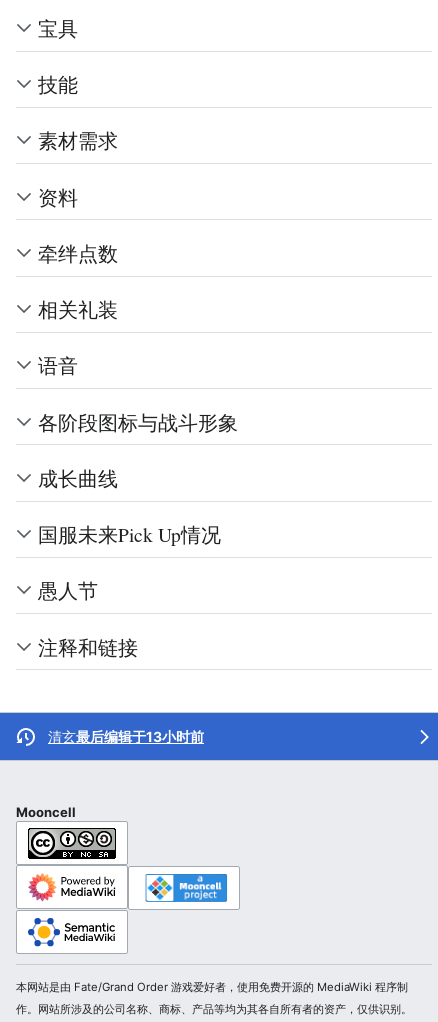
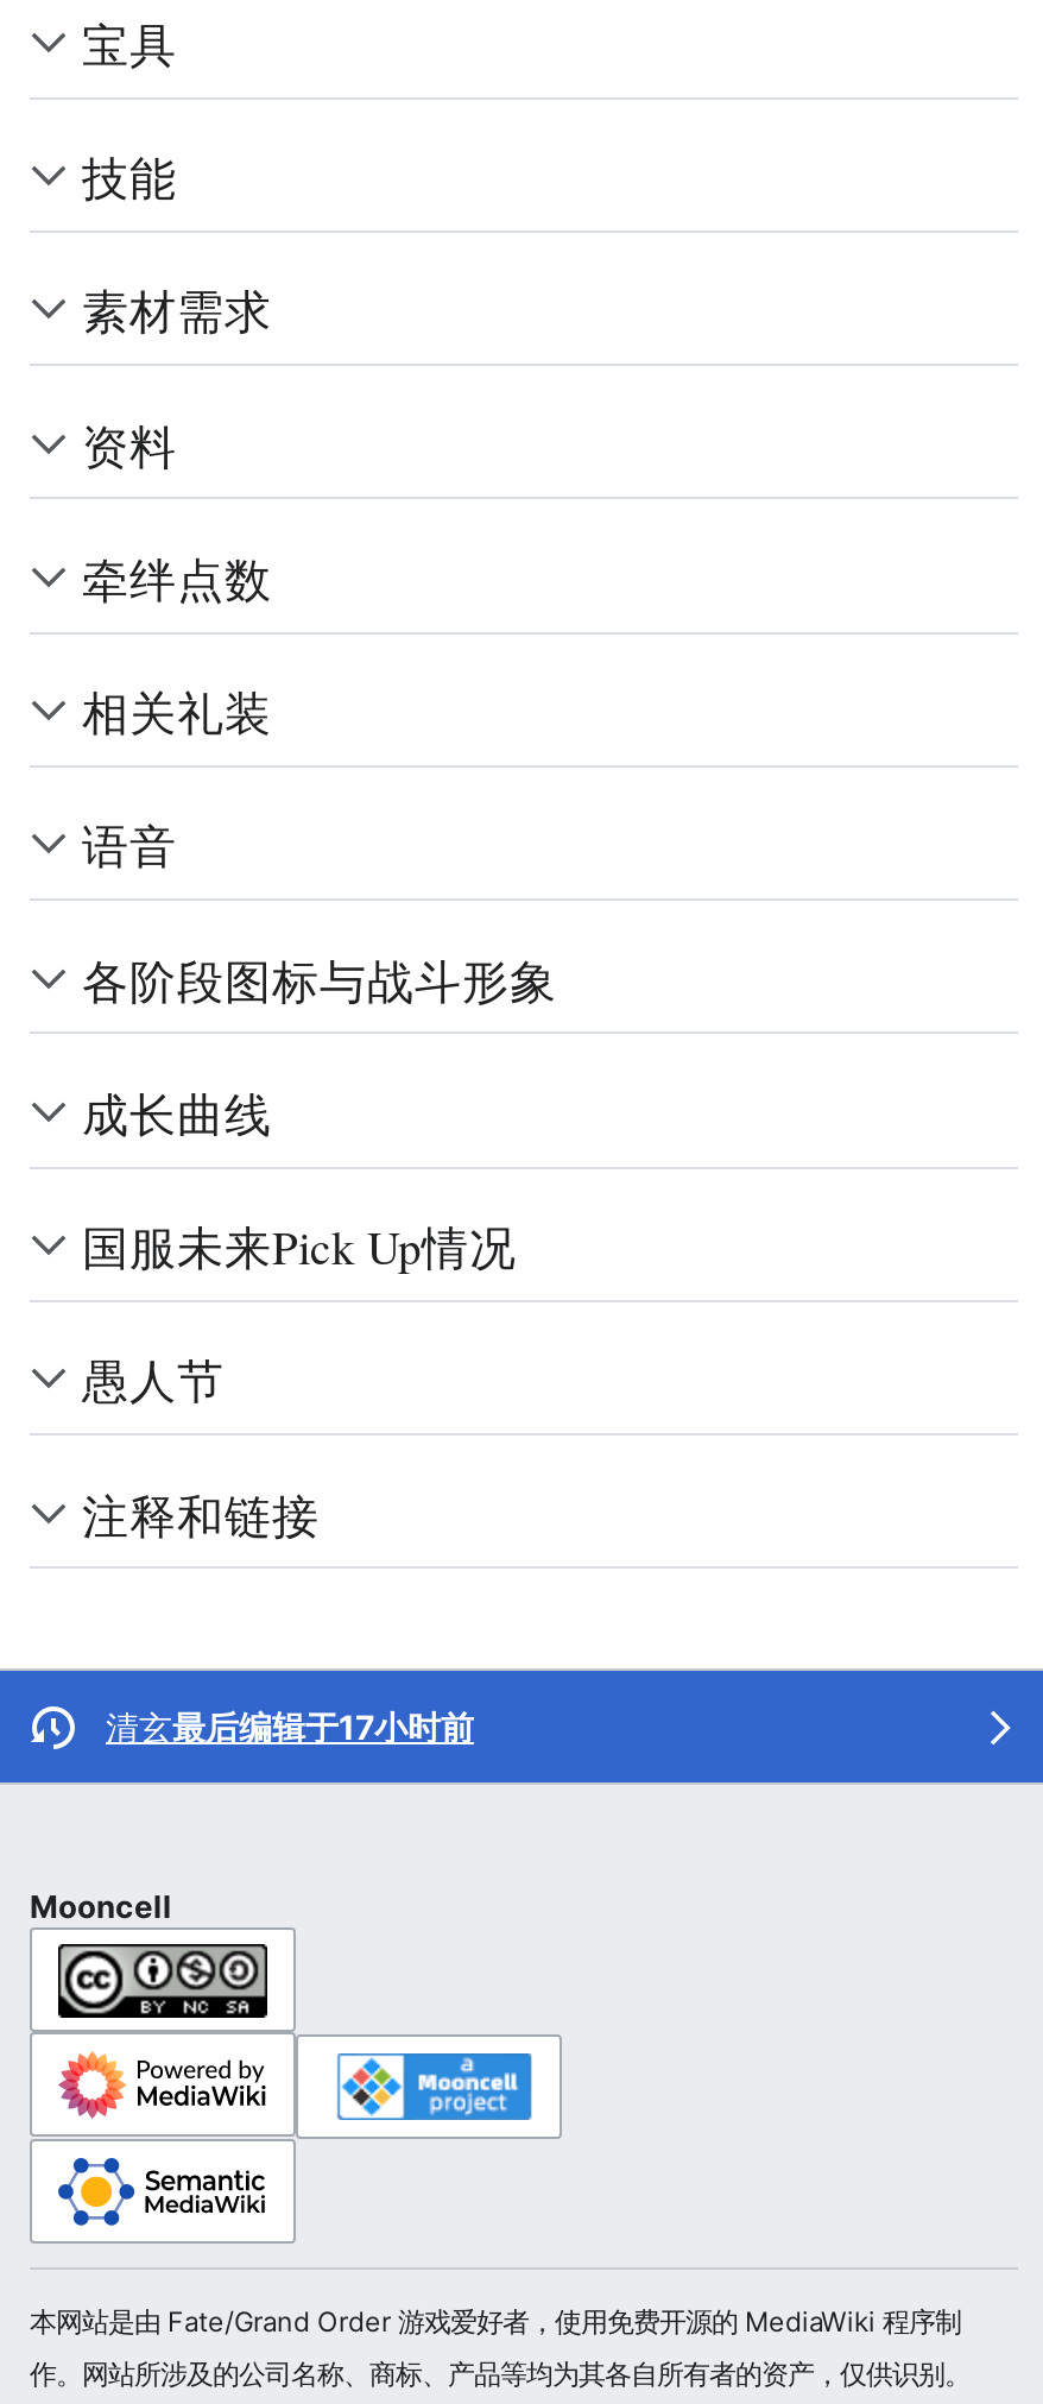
[48,728,204,745] 清玄最后编辑于13小时前 -> [106,1707,474,1747] 清玄最后编辑于17小时前

